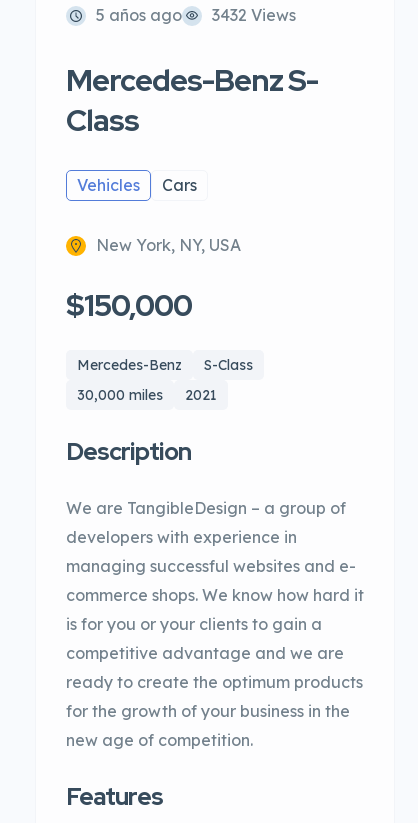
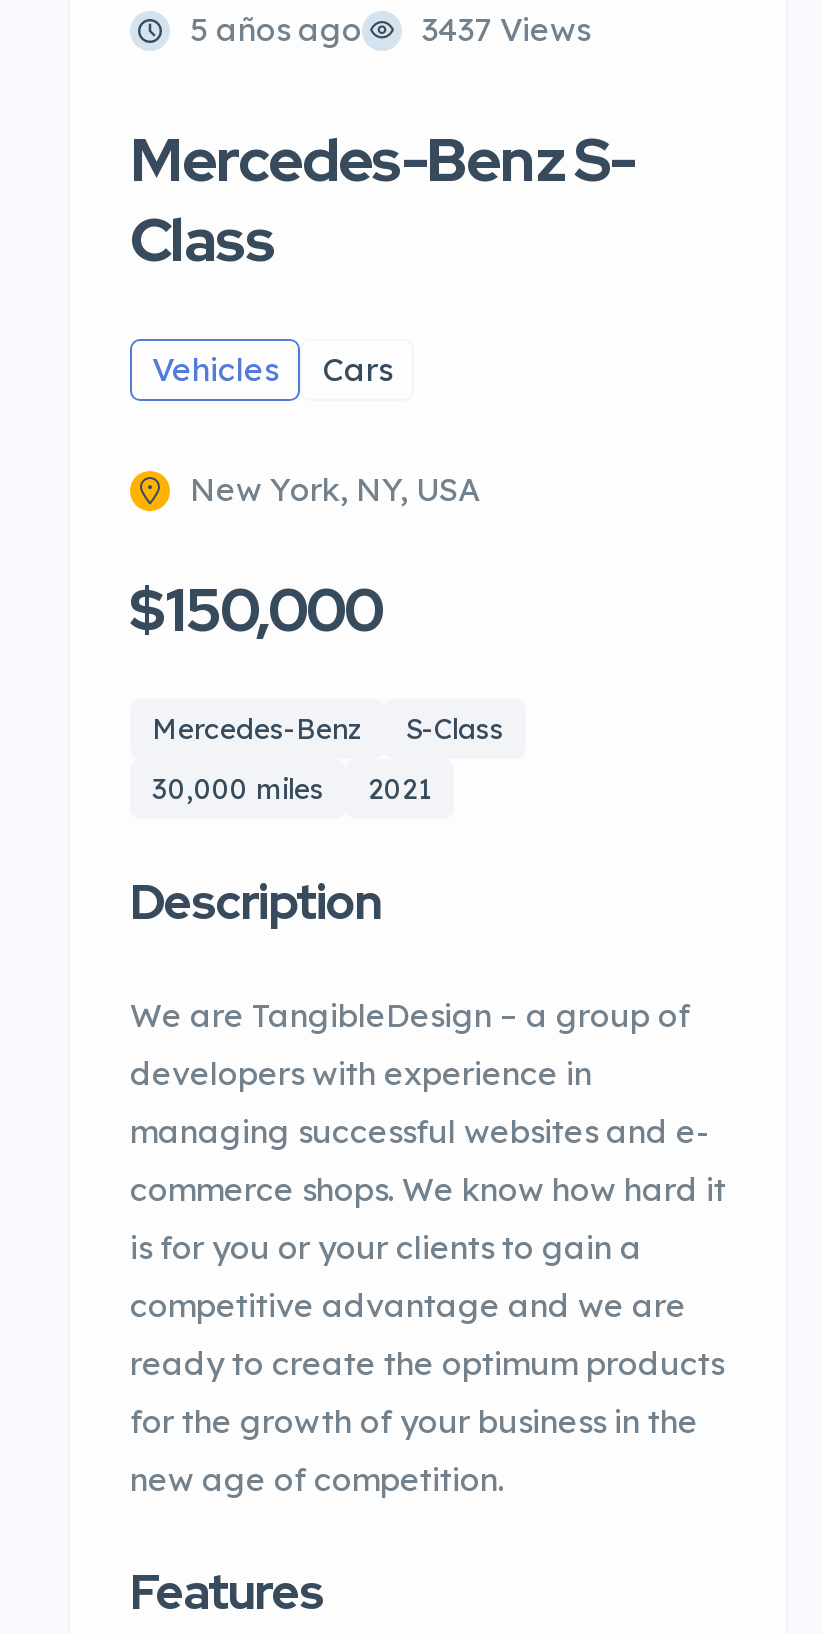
[96,5,296,25] 5 años ago 3432 Views -> [190,9,590,49] 5 años ago 3437 Views

